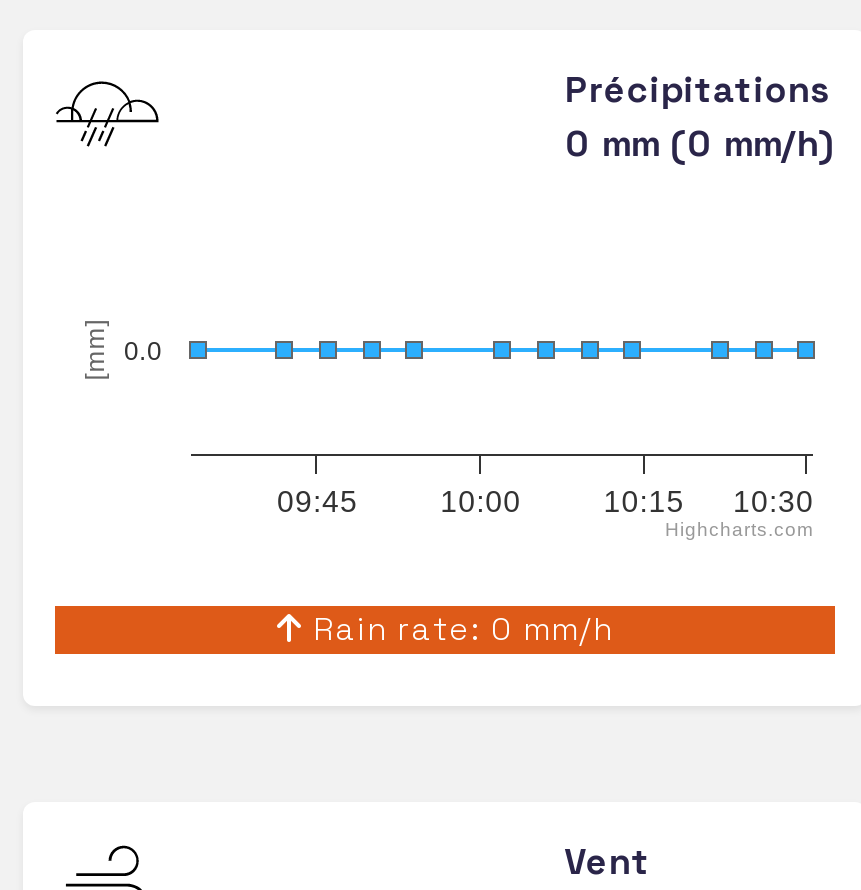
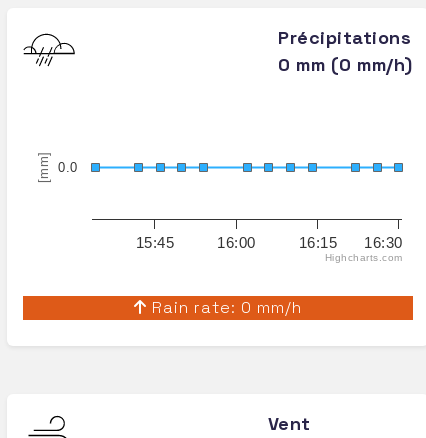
[278,485,358,518] 09:45 -> [136,234,174,251] 15:45
[441,485,521,518] 10:00 -> [218,234,256,251] 16:00
[604,485,684,518] 10:15 -> [299,234,337,251] 16:15
[734,485,814,518] 10:30 -> [364,234,402,251] 16:30

